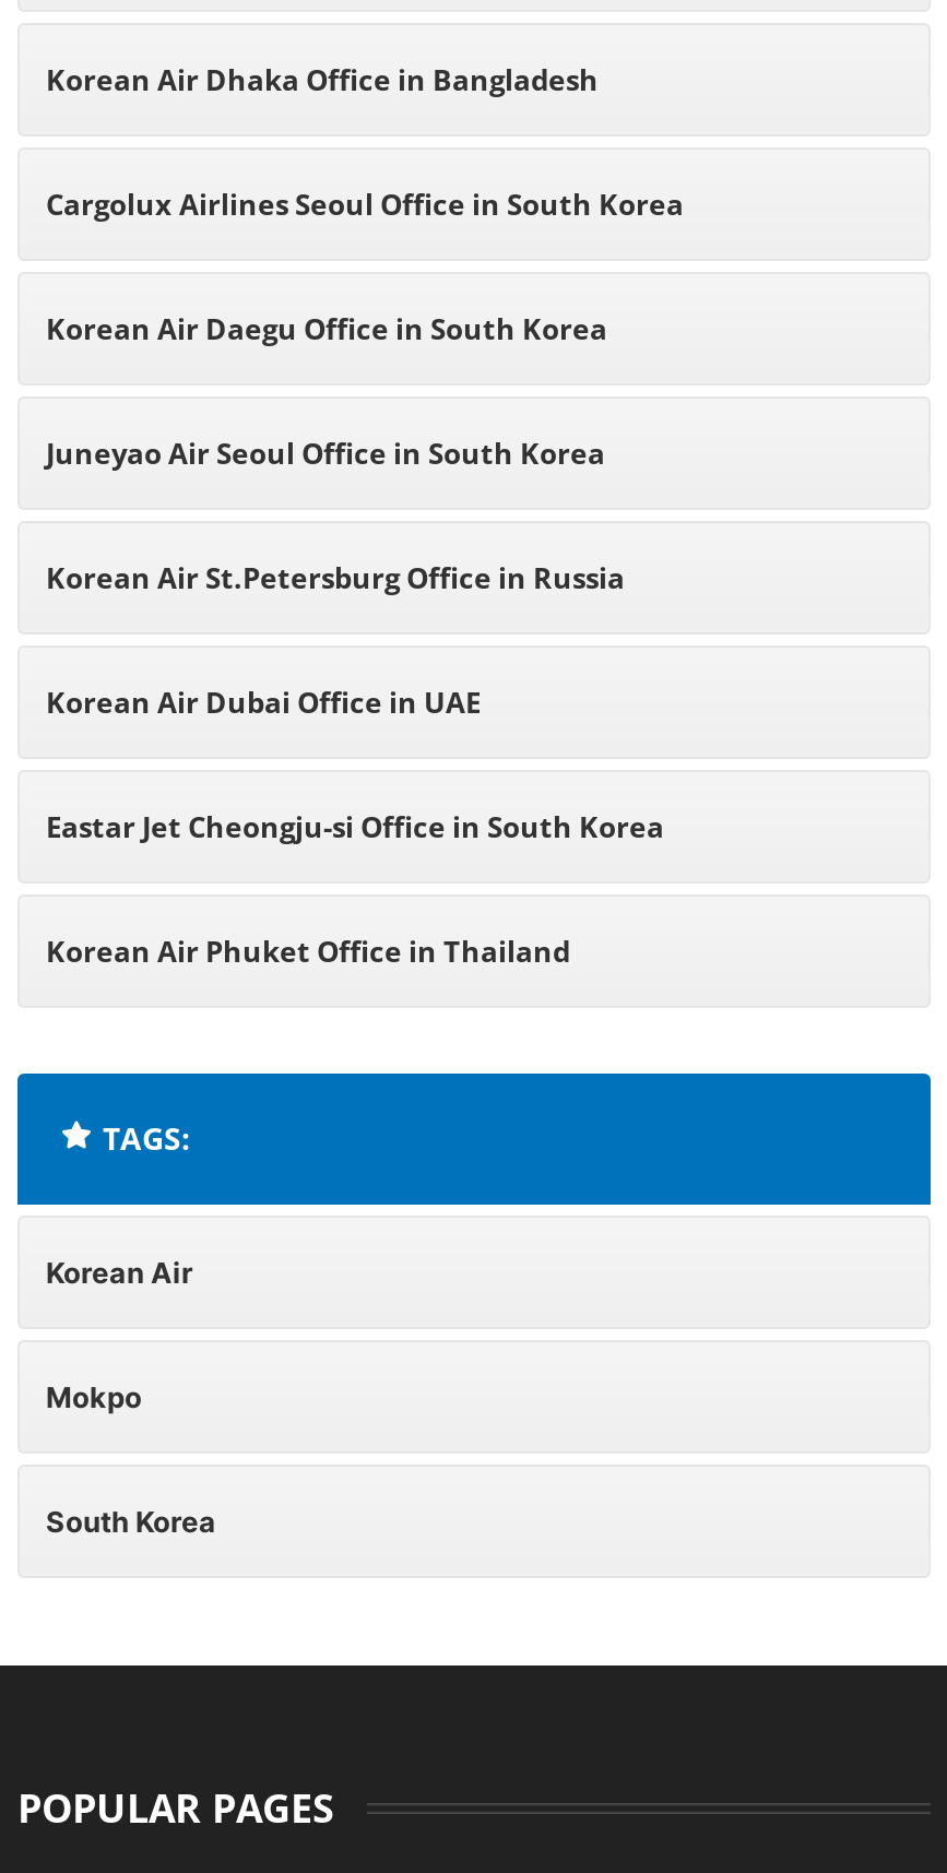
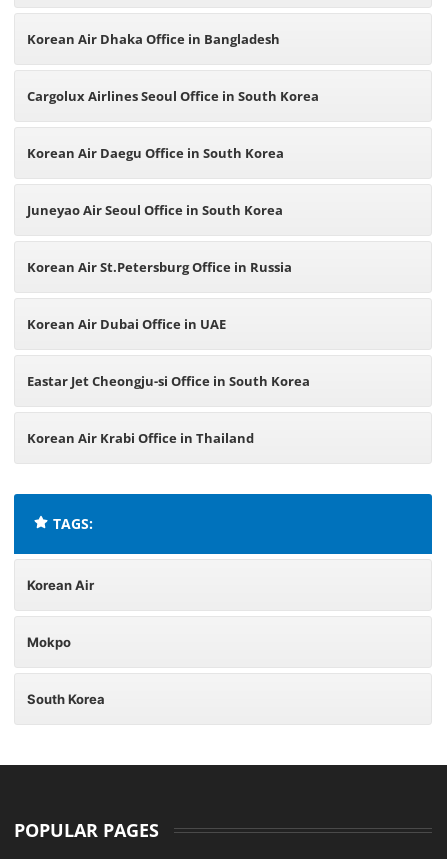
[46,932,570,971] Korean Air Phuket Office in Thailand -> [27,429,254,447] Korean Air Krabi Office in Thailand

